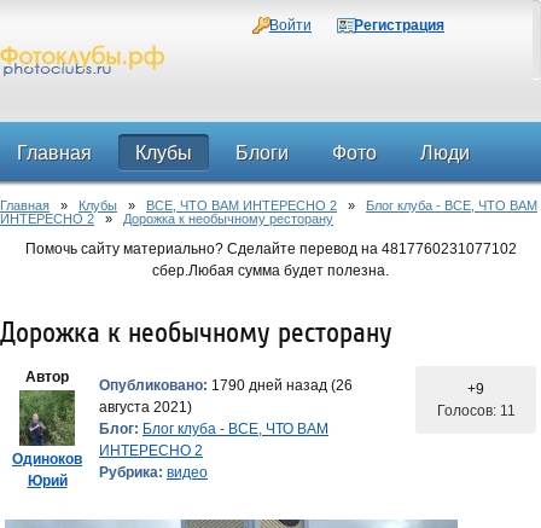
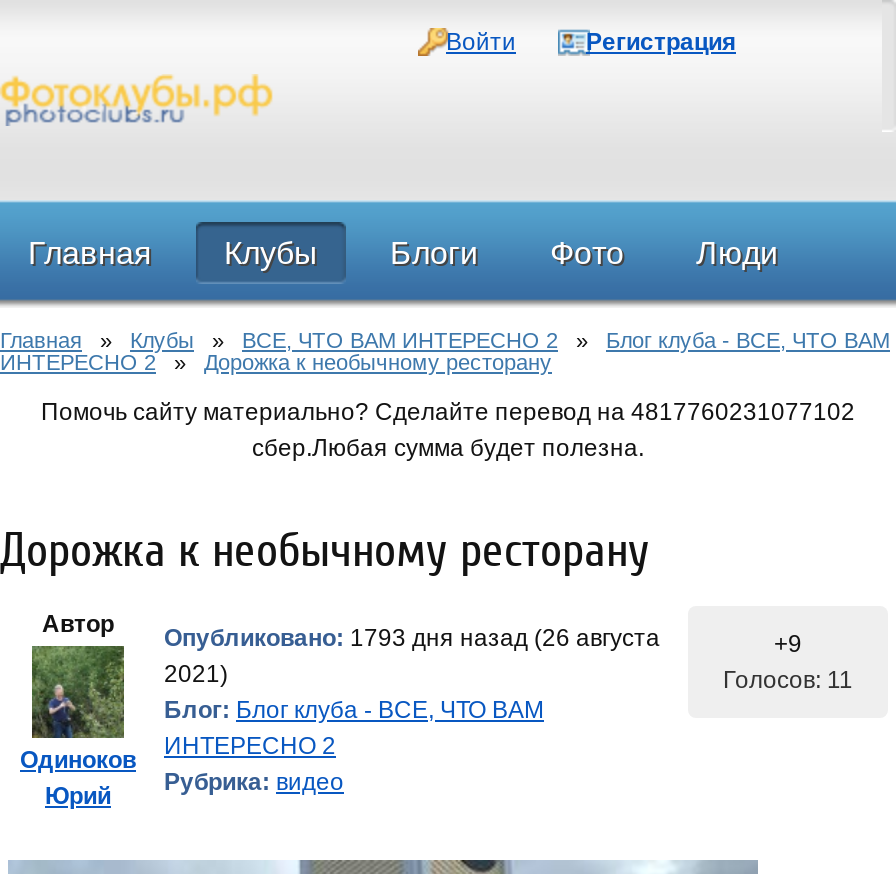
[99,377,353,416] Опубликовано: 1790 дней назад (26 | августа 2021) -> [164,624,660,688] Опубликовано: 1793 дня назад (26 августа | 2021)

